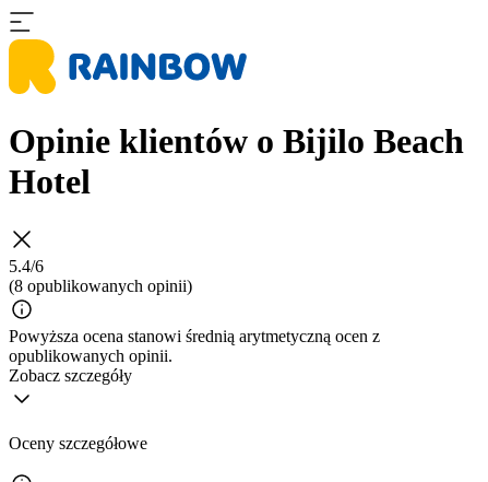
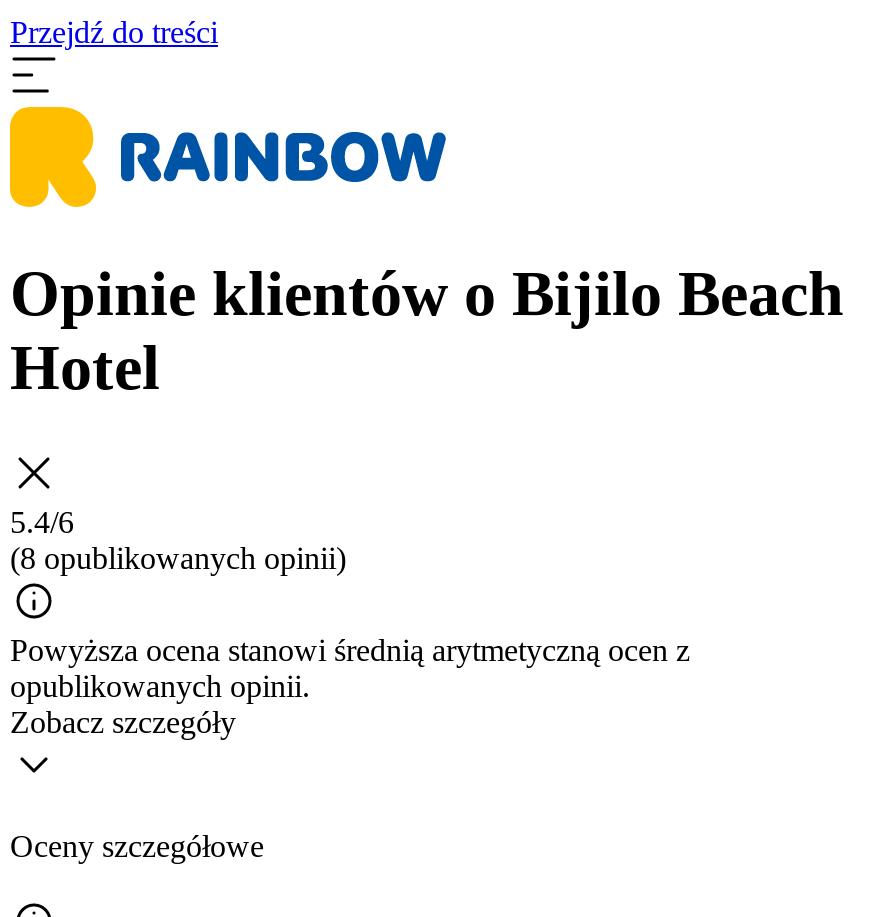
none -> [10,15,218,49] Przejdź do treści

